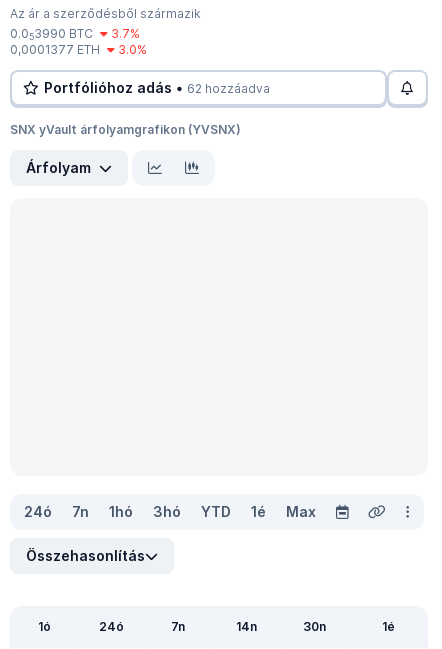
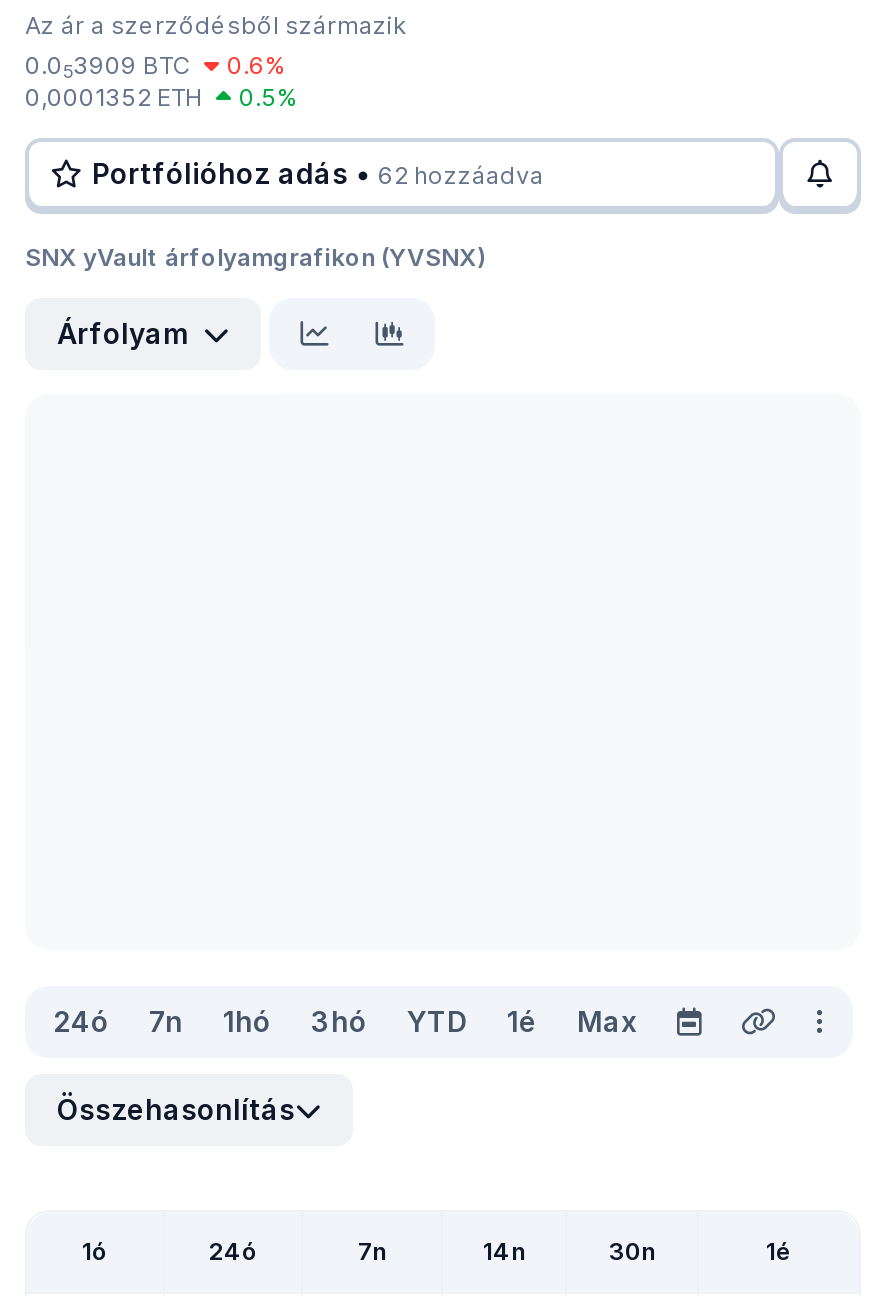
[10,26,93,42] 0.053990 BTC -> [25,50,191,82] 0.053909 BTC
[111,26,140,41] 3.7% -> [227,50,285,80] 0.6%
[10,42,100,57] 0,0001377 ETH -> [25,82,203,112] 0,0001352 ETH
[118,42,147,57] 3.0% -> [239,82,297,112] 0.5%

